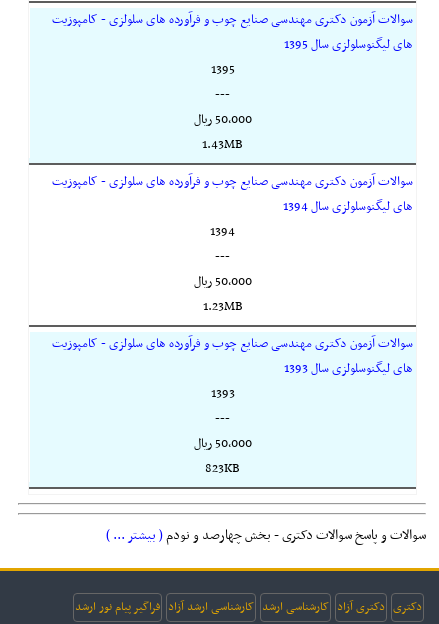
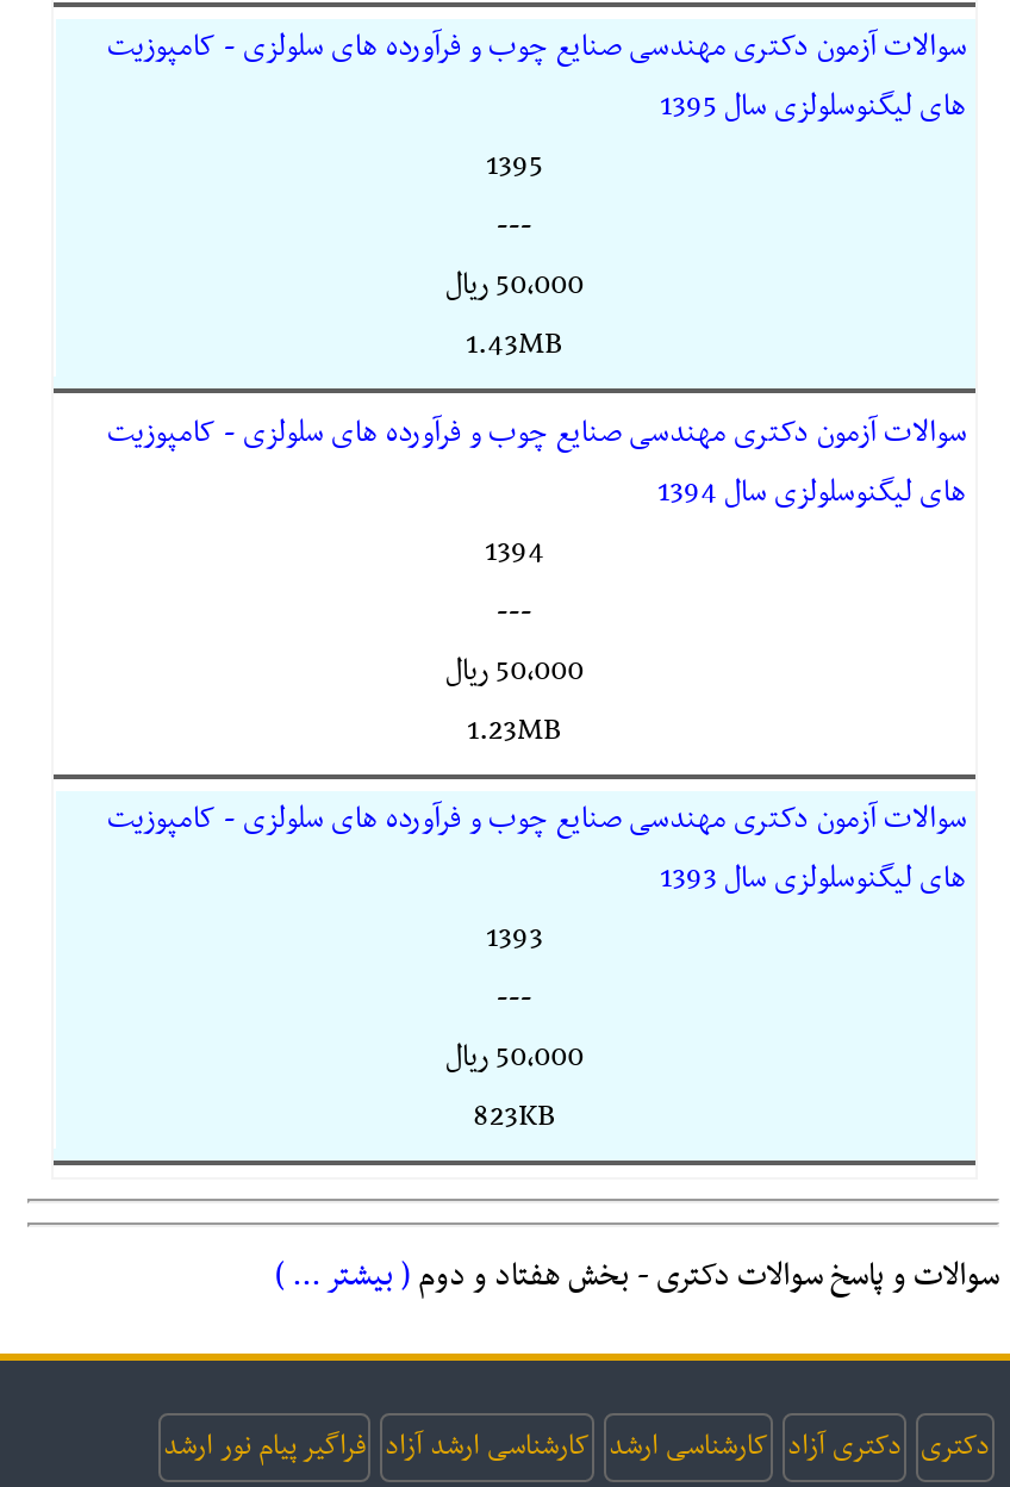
[106,524,426,547] سوالات و پاسخ سوالات دکتری - بخش چهارصد و نودم ( بیشتر ... ) -> [275,1249,999,1304] سوالات و پاسخ سوالات دکتری - بخش هفتاد و دوم ( بیشتر ... )

